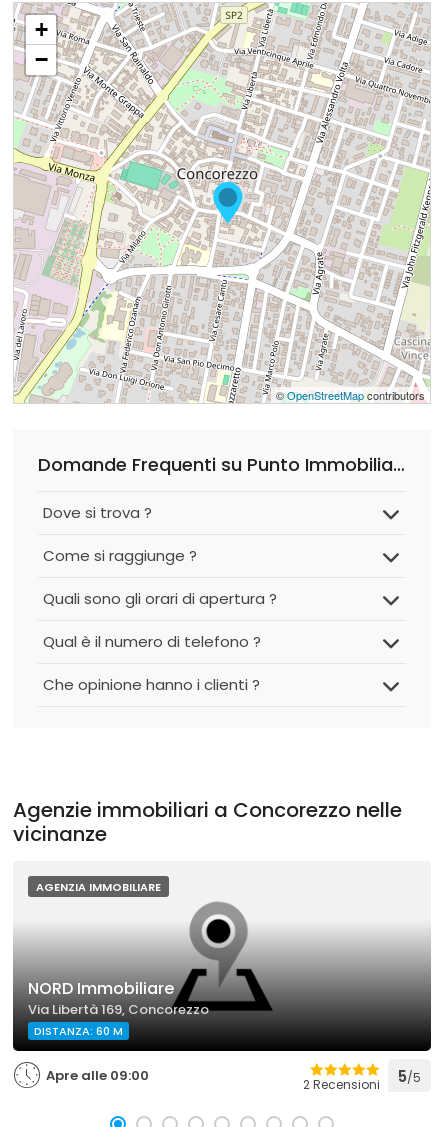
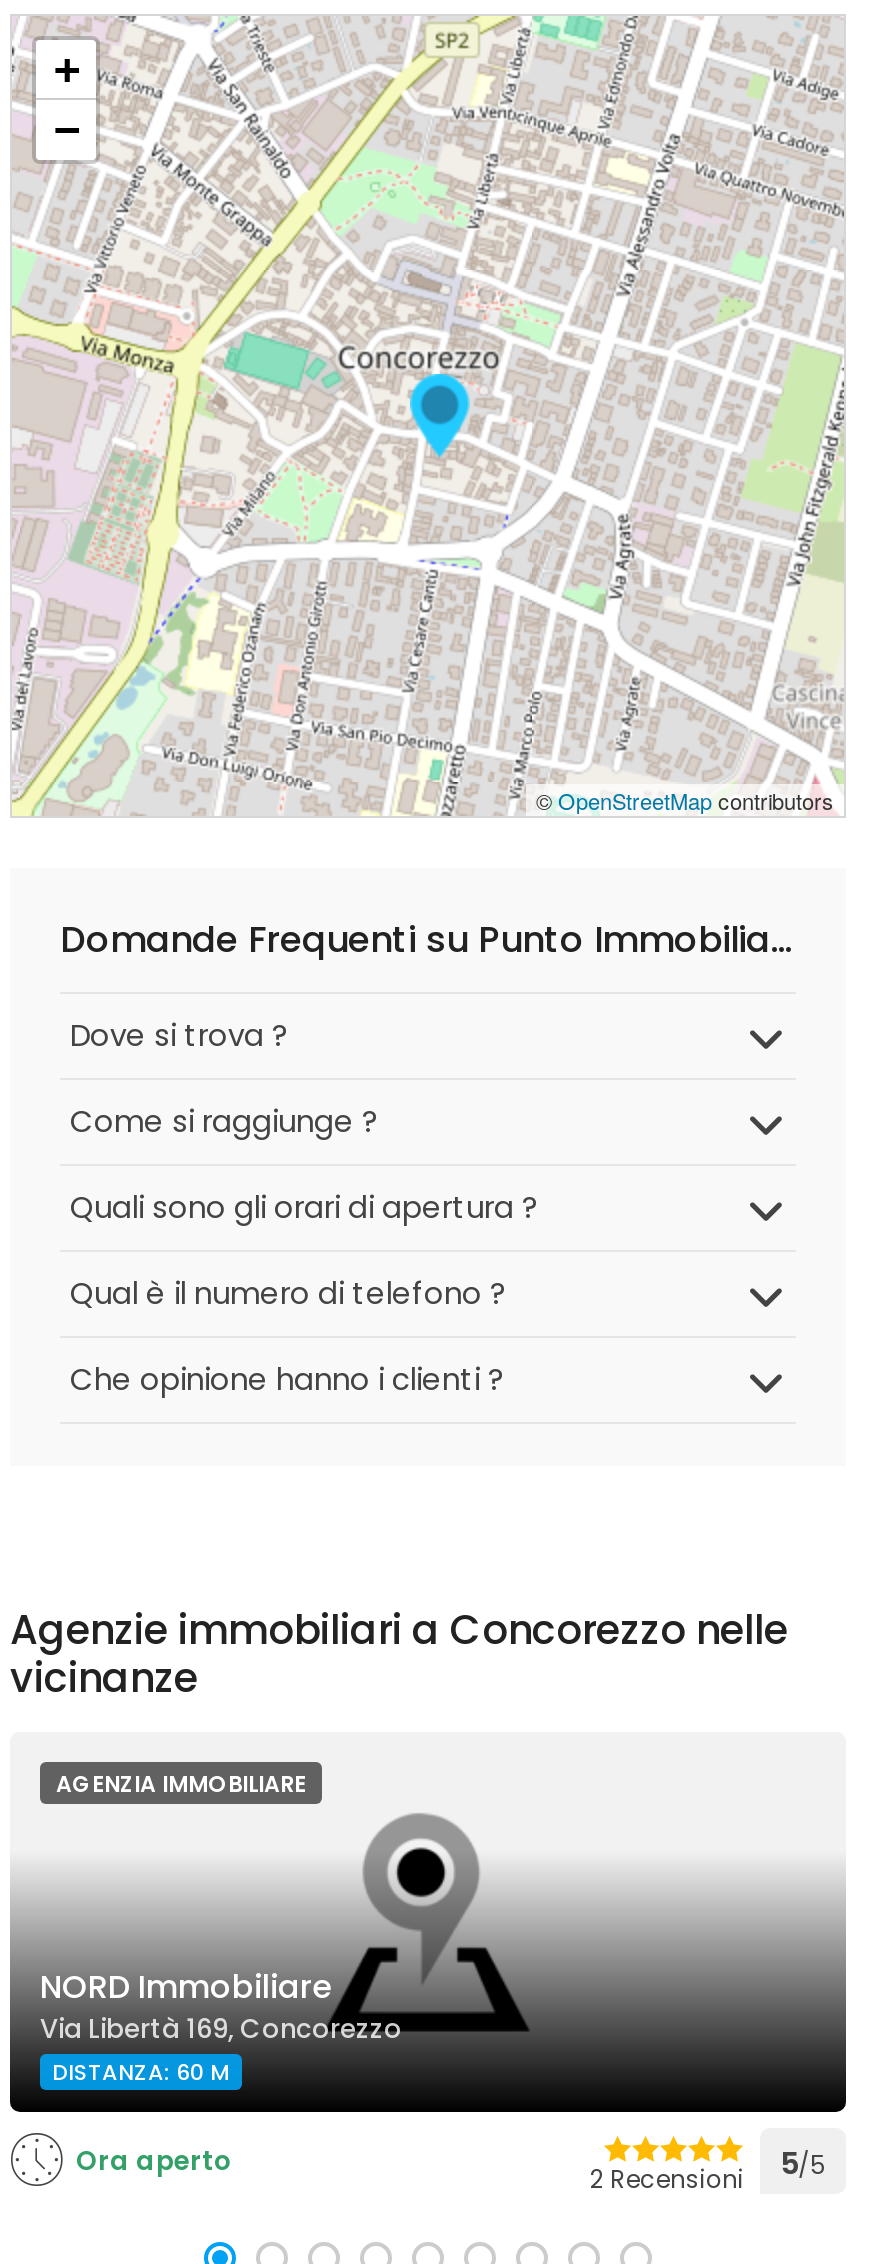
[46,1066,149,1085] Apre alle 09:00 -> [76,2142,232,2180] Ora aperto

